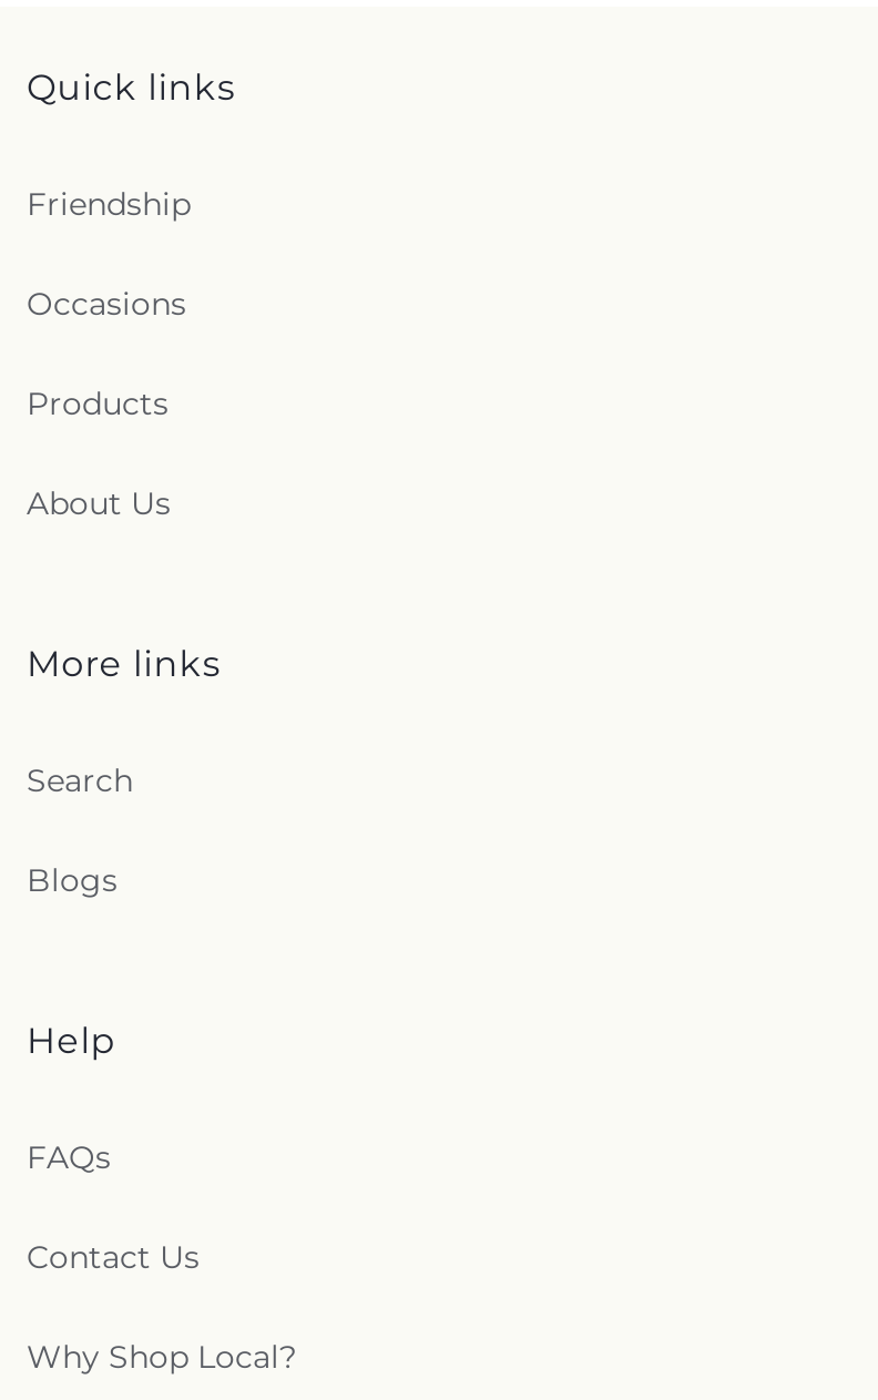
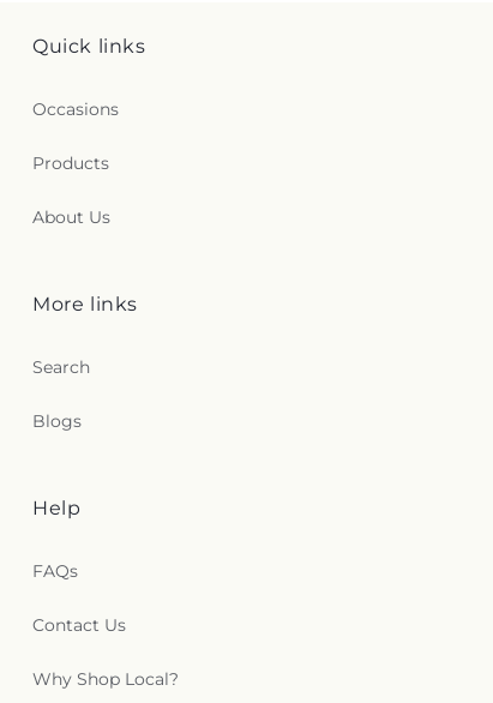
[27,184,191,224] Friendship -> none

